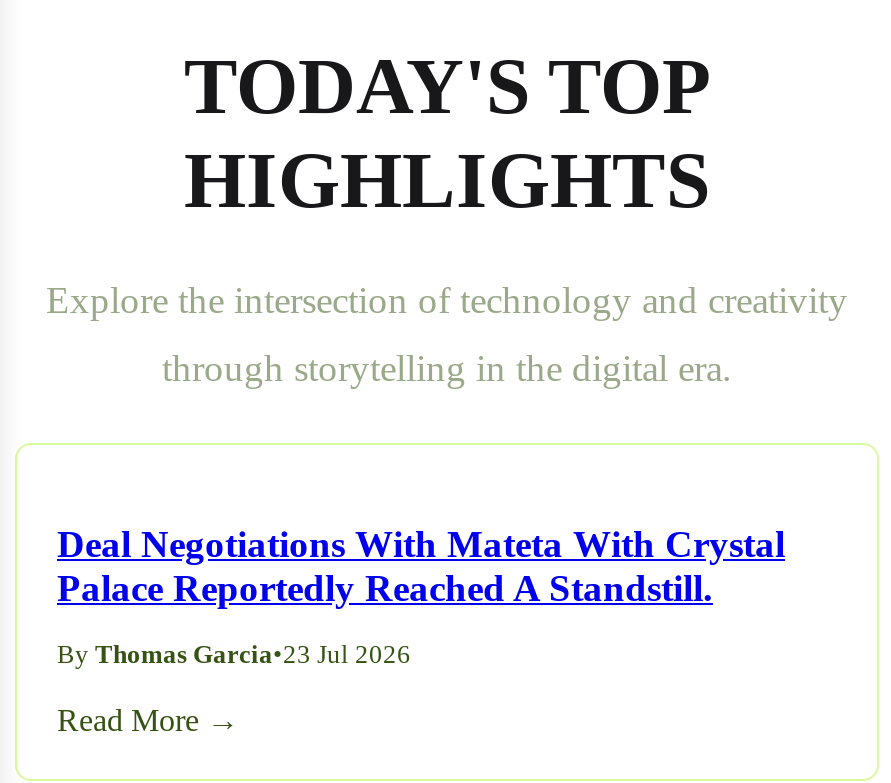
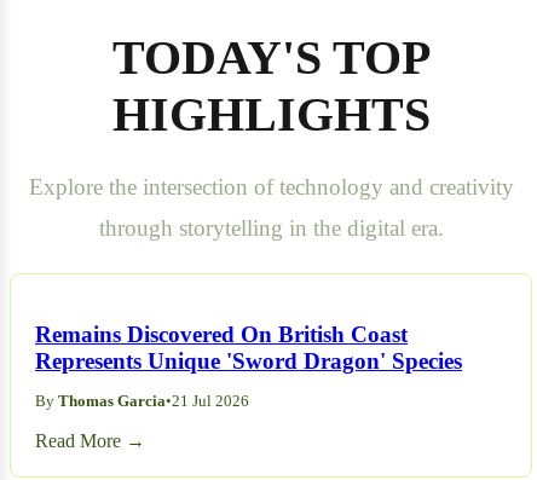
[57,524,785,610] Deal Negotiations With Mateta With Crystal | Palace Reportedly Reached A Standstill. -> [35,322,462,374] Remains Discovered On British Coast | Represents Unique 'Sword Dragon' Species
[57,642,411,670] By Thomas Garcia•23 Jul 2026 -> [35,393,249,410] By Thomas Garcia•21 Jul 2026

